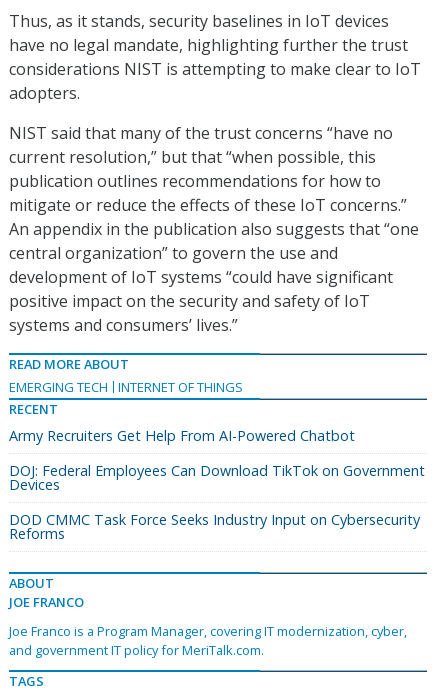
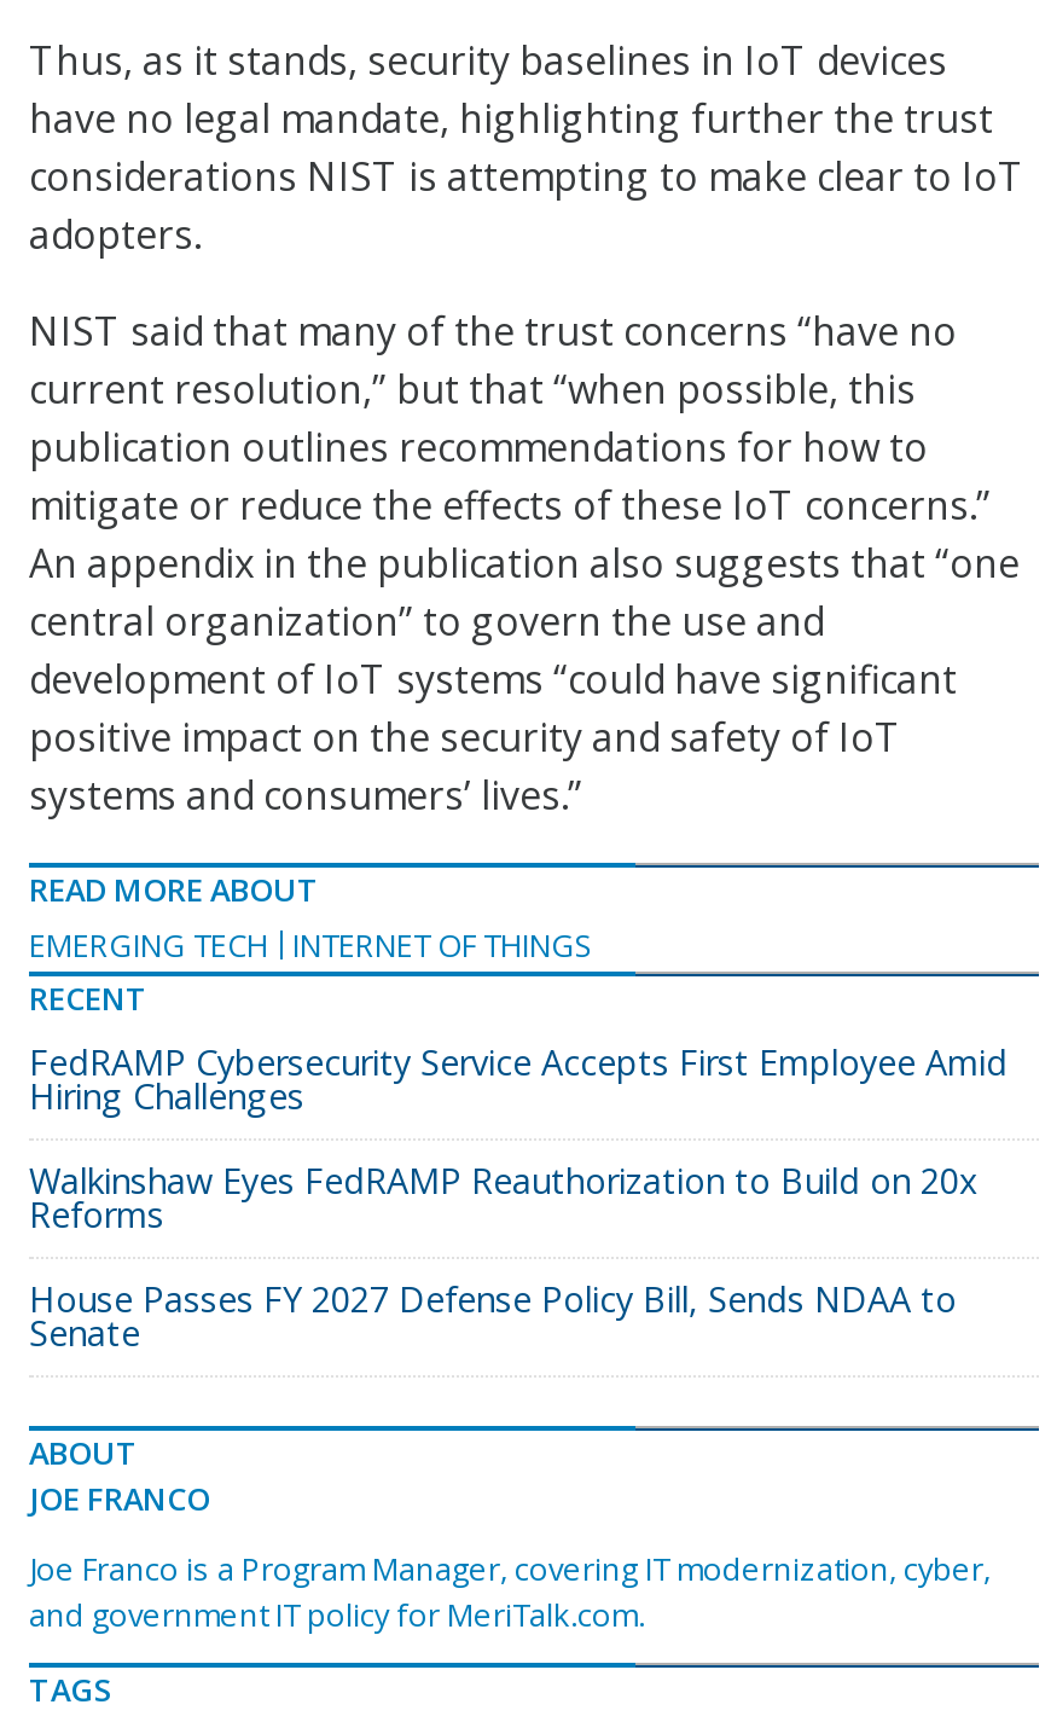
[9,426,425,529] Army Recruiters Get Help From AI-Powered Chatbot | DOJ: Federal Employees Can Download TikTok on Government | Devices | DOD CMMC Task Force Seeks Industry Input on Cybersecurity -> [29,1039,1008,1204] FedRAMP Cybersecurity Service Accepts First Employee Amid | Hiring Challenges | Walkinshaw Eyes FedRAMP Reauthorization to Build on 20x
moved [9,524,65,543] -> [29,1192,164,1238]: Reforms
none -> [29,1276,957,1356] House Passes FY 2027 Defense Policy Bill, Sends NDAA to | Senate

